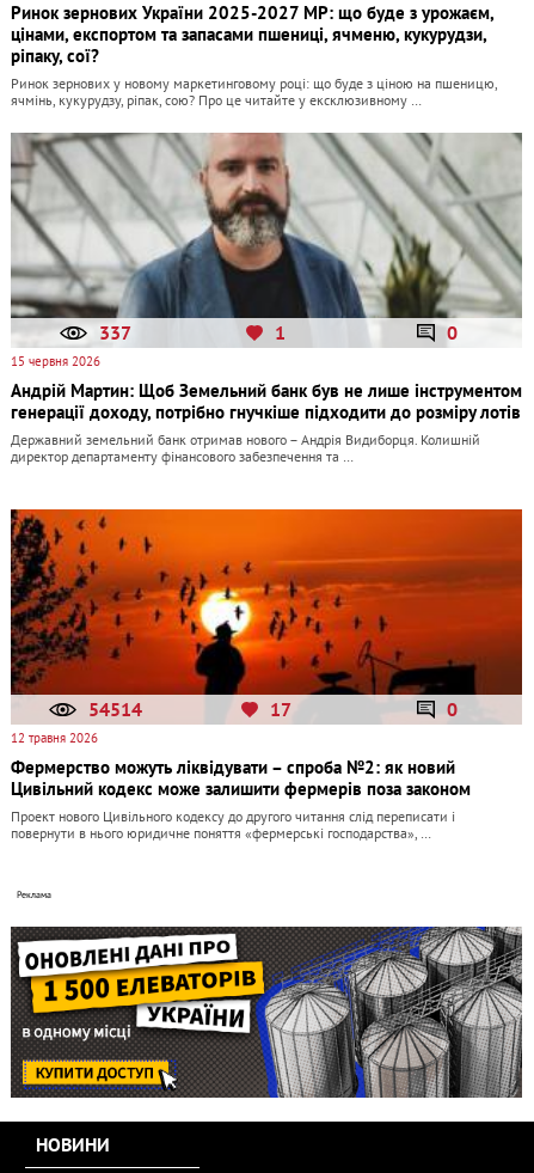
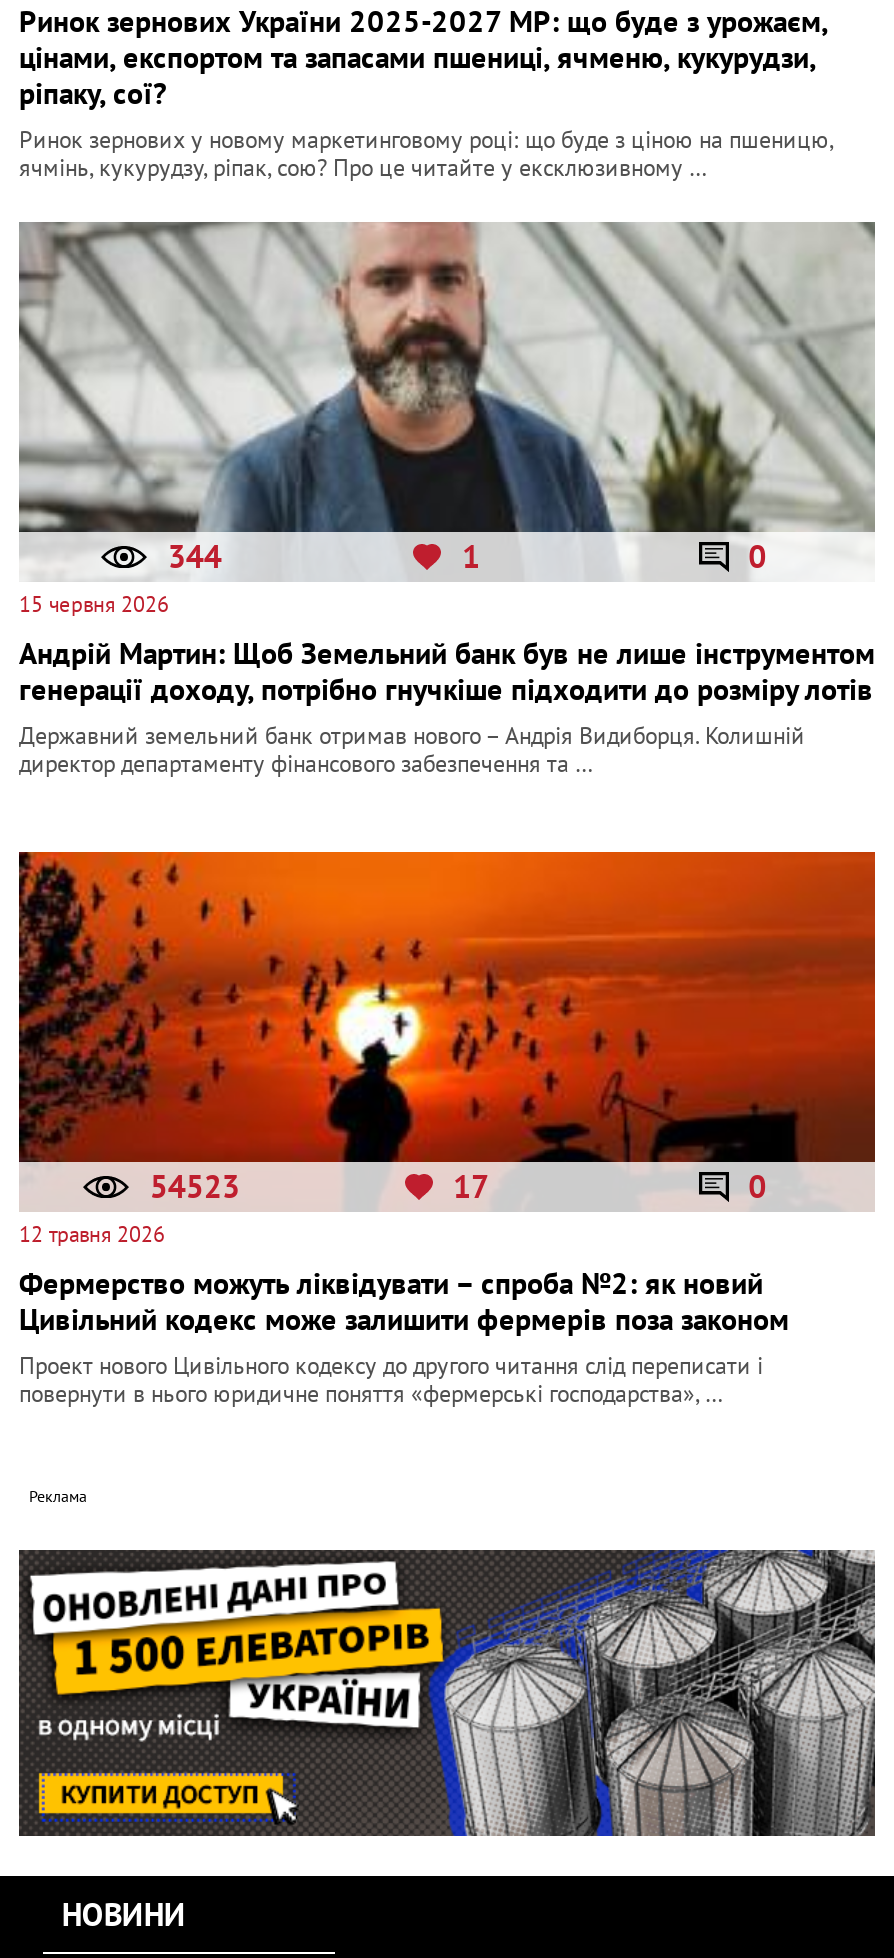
[100,321,132,345] 337 -> [168,537,222,577] 344
[89,698,143,721] 54514 -> [150,1167,240,1207] 54523

